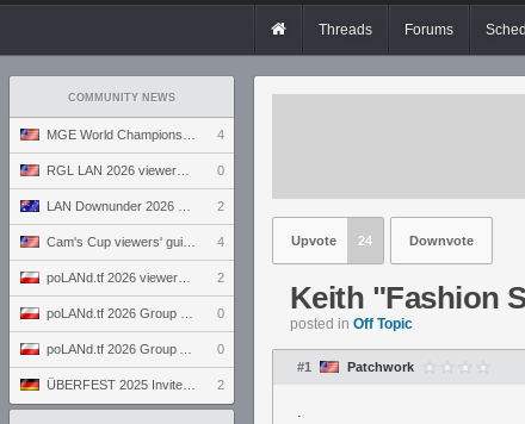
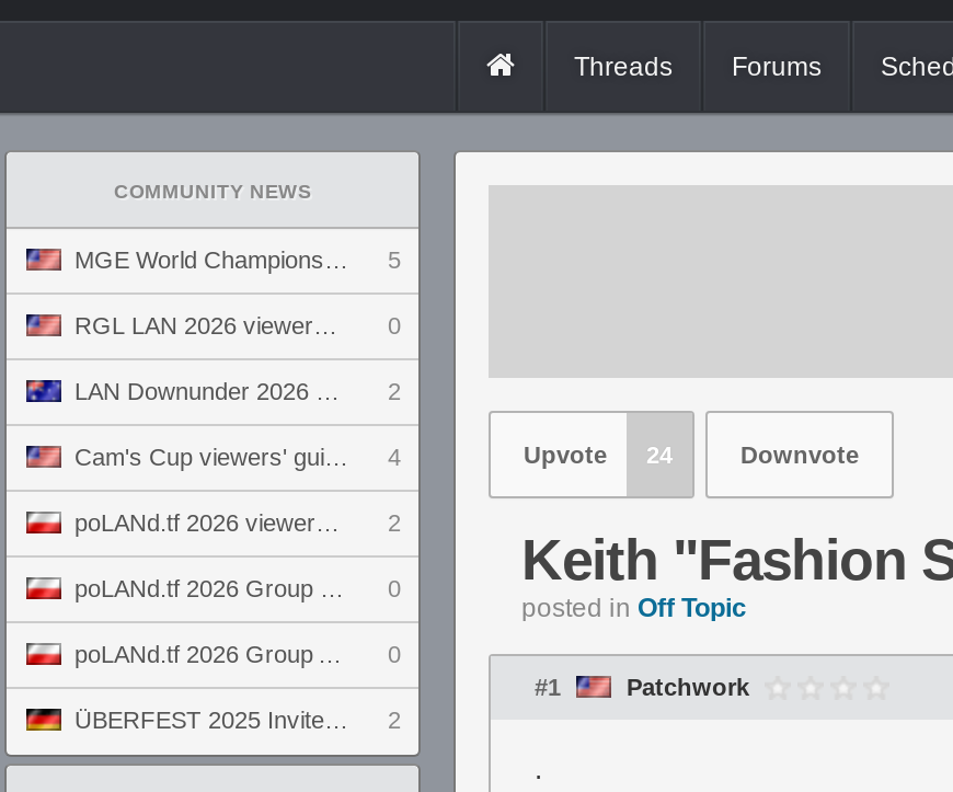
[217,127,224,142] 4 -> [388,246,401,273] 5

